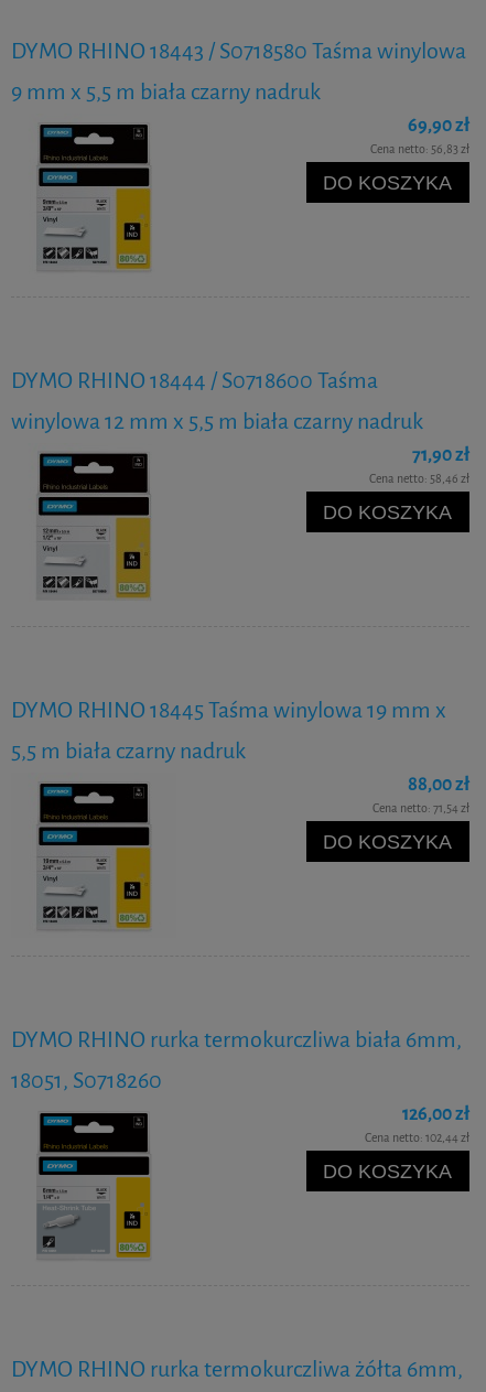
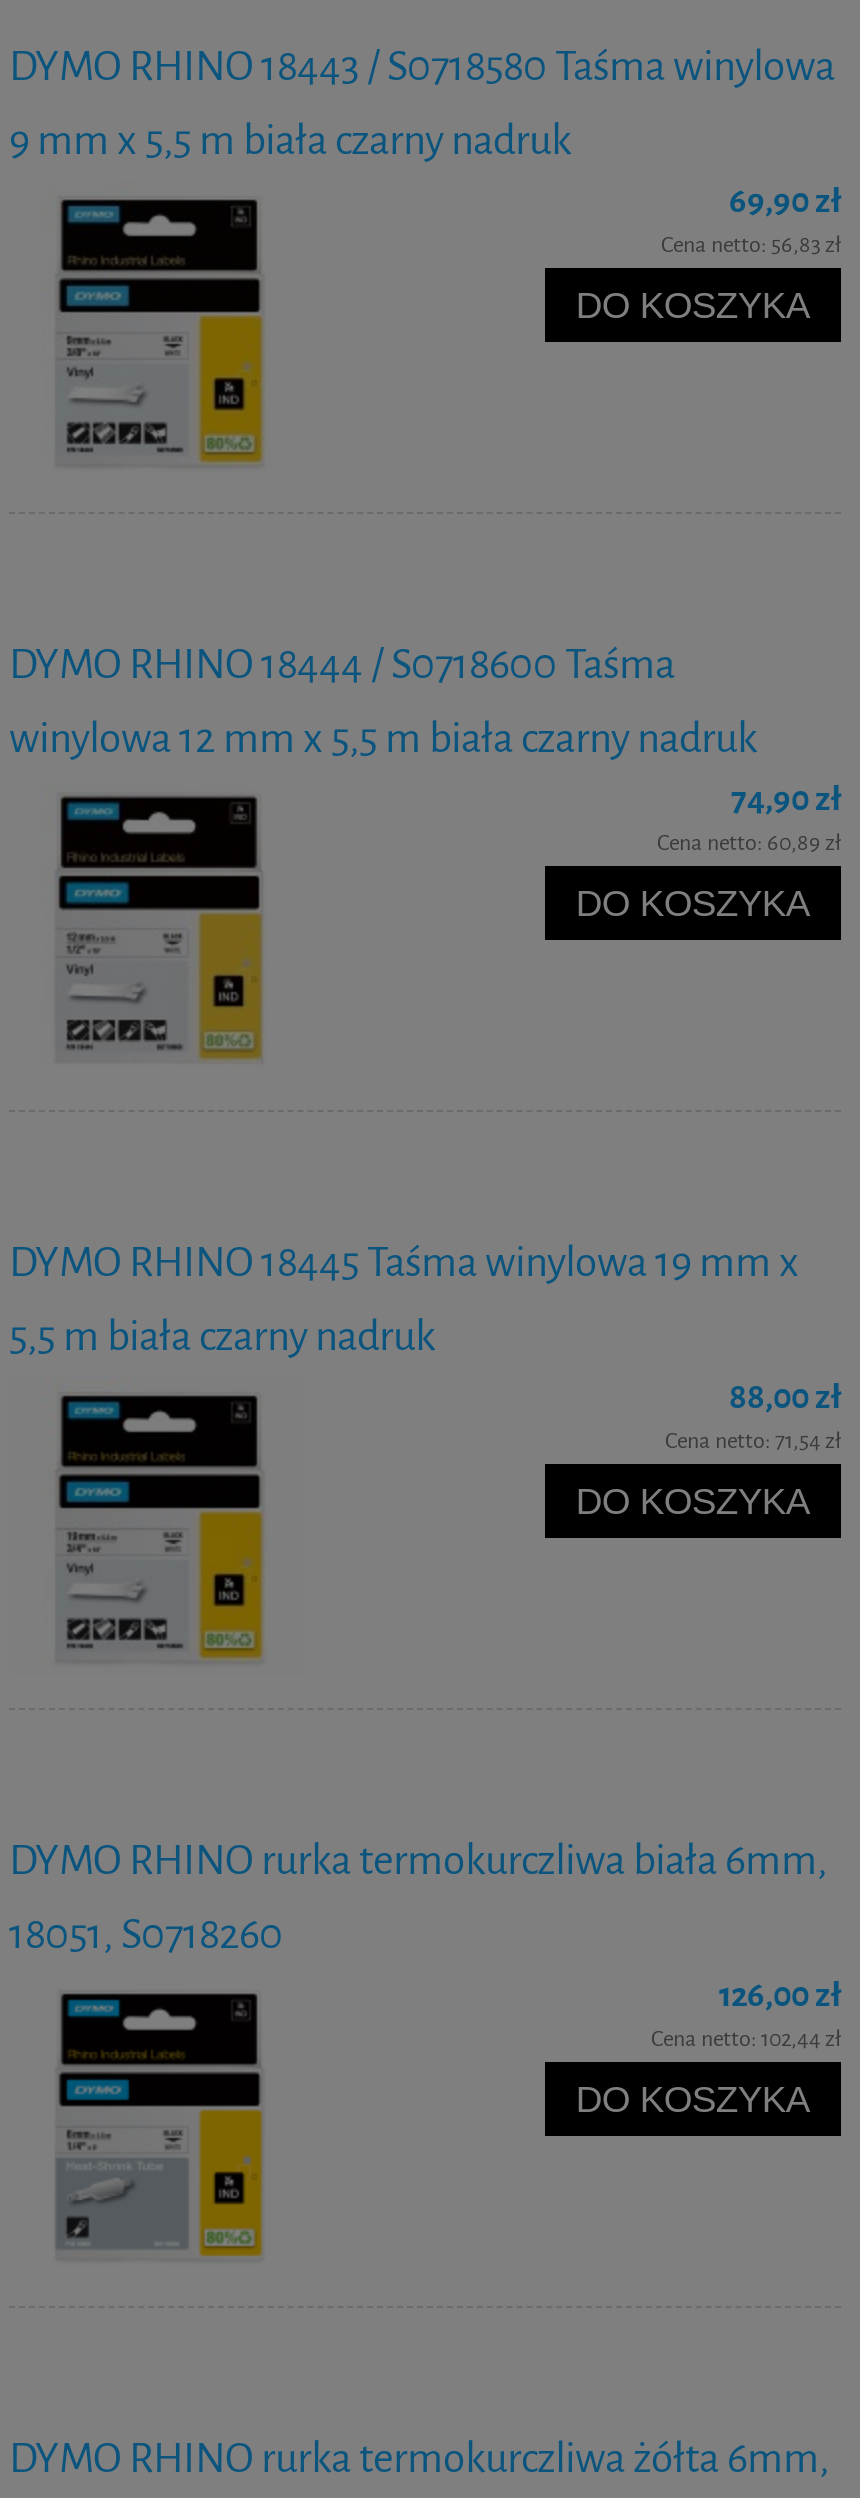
[412,443,469,467] 71,90 zł -> [731,779,841,821] 74,90 zł
[369,471,469,487] Cena netto: 58,46 zł -> [657,829,841,859] Cena netto: 60,89 zł

